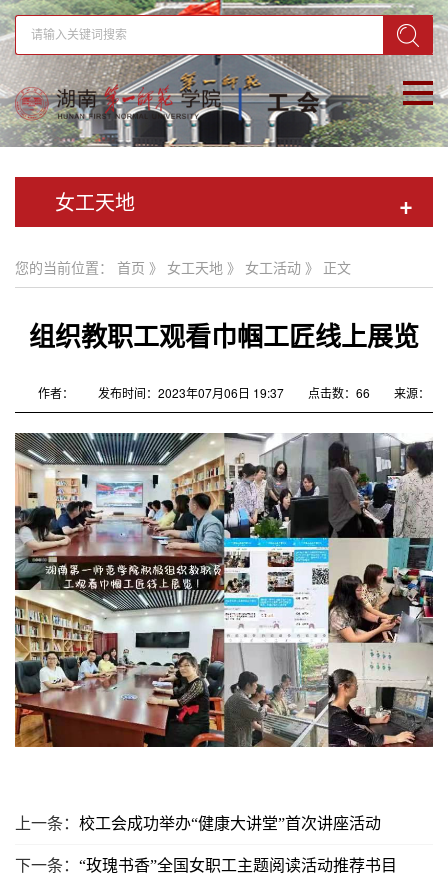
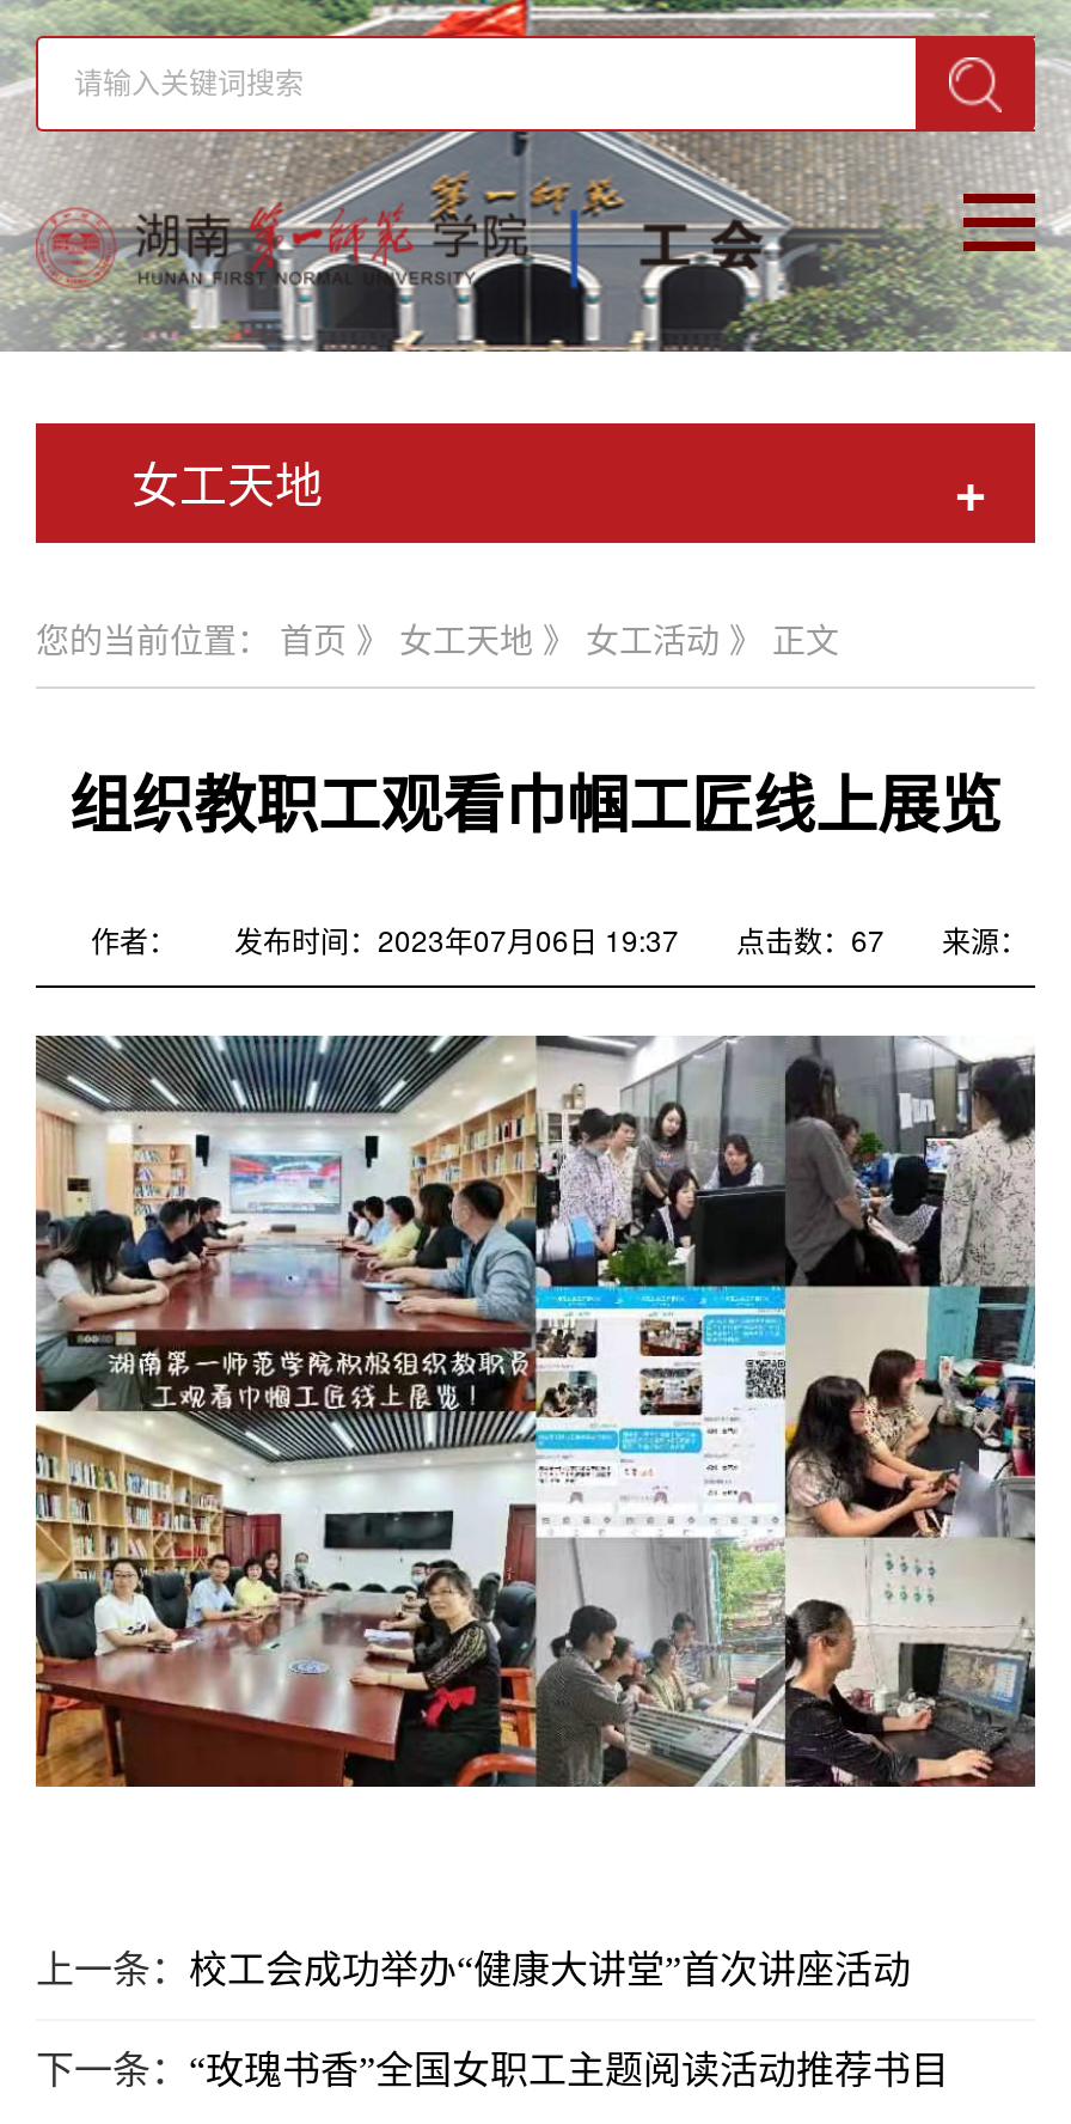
[38,384,430,401] 作者： 发布时间：2023年07月06日 19:37 点击数：66 来源： -> [91,919,1028,960] 作者： 发布时间：2023年07月06日 19:37 点击数：67 来源：

